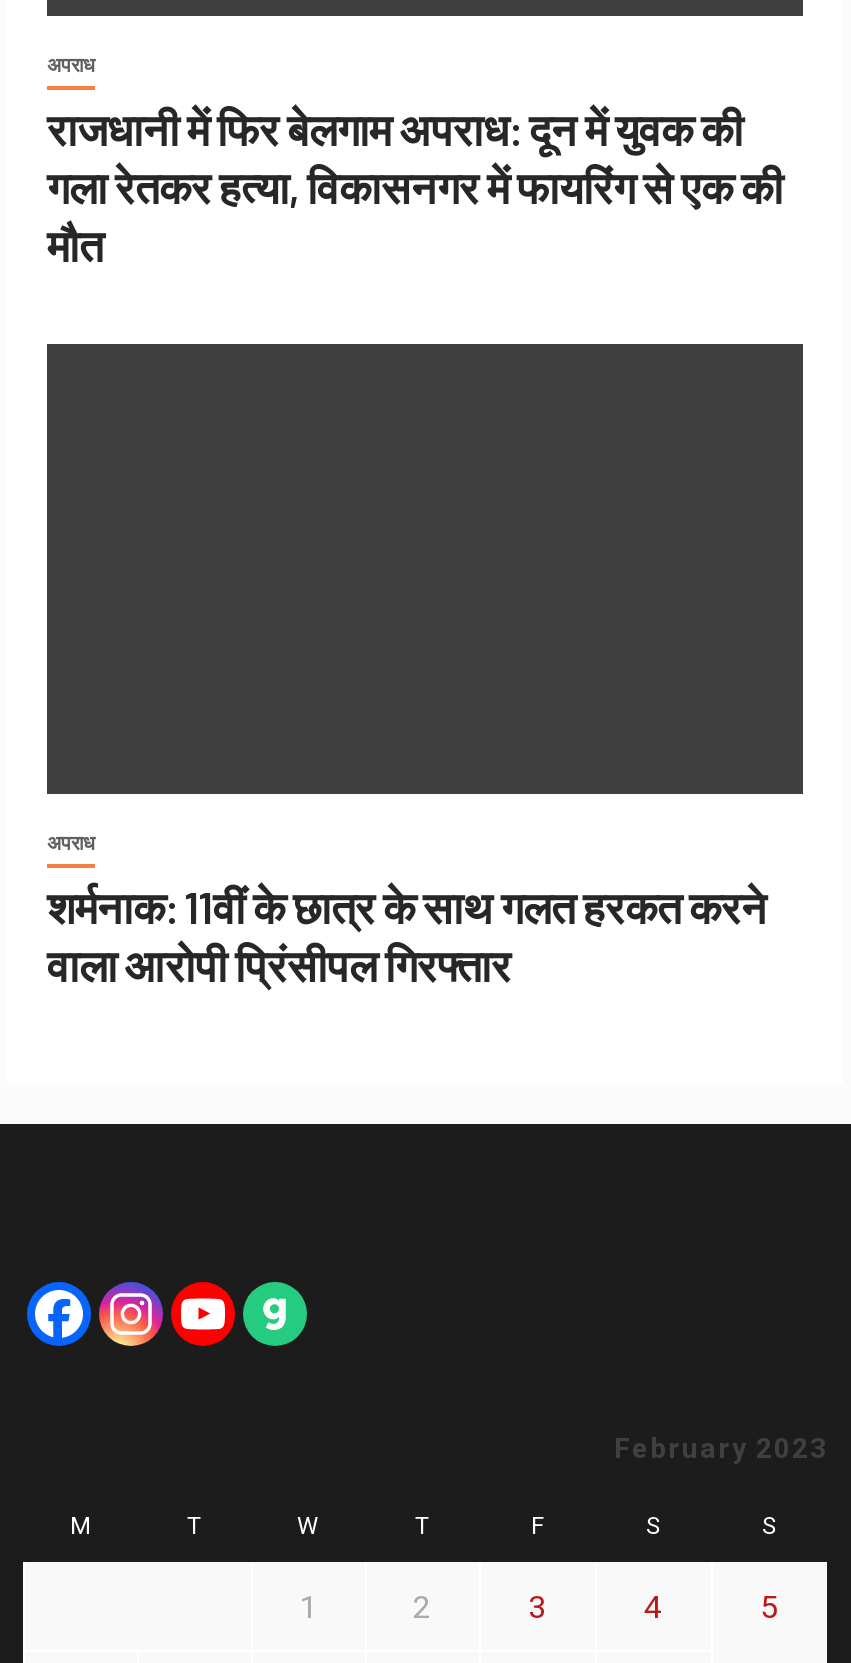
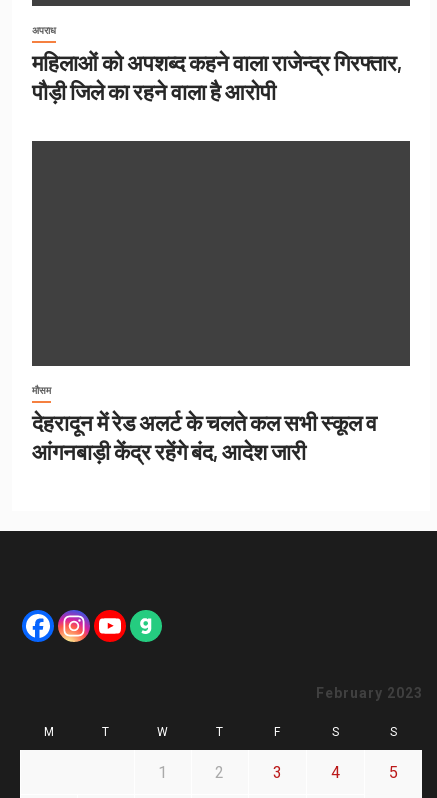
[47,102,783,270] राजधानी में फिर बेलगाम अपराध: दून में युवक की | गला रेतकर हत्या, विकासनगर में फायरिंग से एक की | मौत -> [32,49,402,104] महिलाओं को अपशब्द कहने वाला राजेन्द्र गिरफ्तार, | पौड़ी जिले का रहने वाला है आरोपी
[47,832,95,854] अपराध -> [32,385,51,396] मौसम
[47,880,767,990] शर्मनाक: 11वीं के छात्र के साथ गलत हरकत करने | वाला आरोपी प्रिंसीपल गिरफ्तार -> [32,409,377,464] देहरादून में रेड अलर्ट के चलते कल सभी स्कूल व | आंगनबाड़ी केंद्र रहेंगे बंद, आदेश जारी

